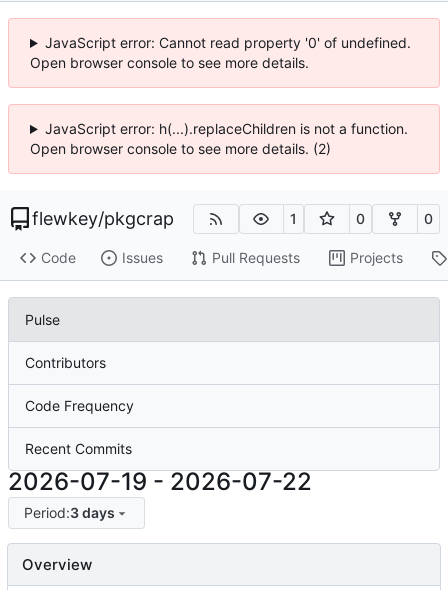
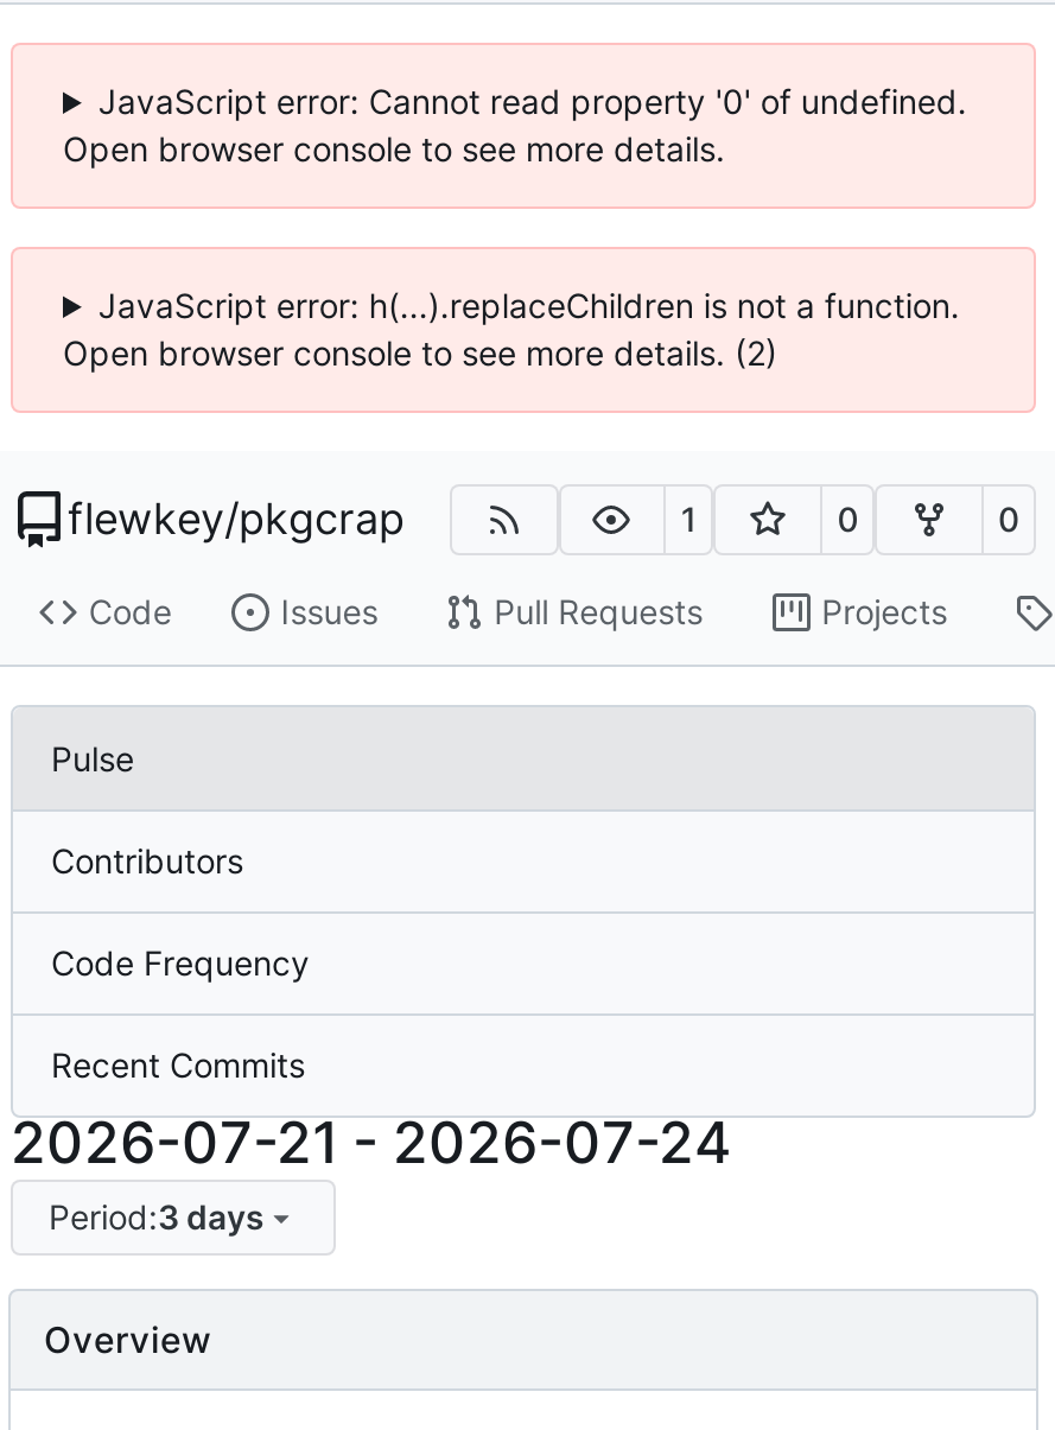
[8,467,312,496] 2026-07-19 - 2026-07-22 -> [11,1109,732,1178] 2026-07-21 - 2026-07-24

